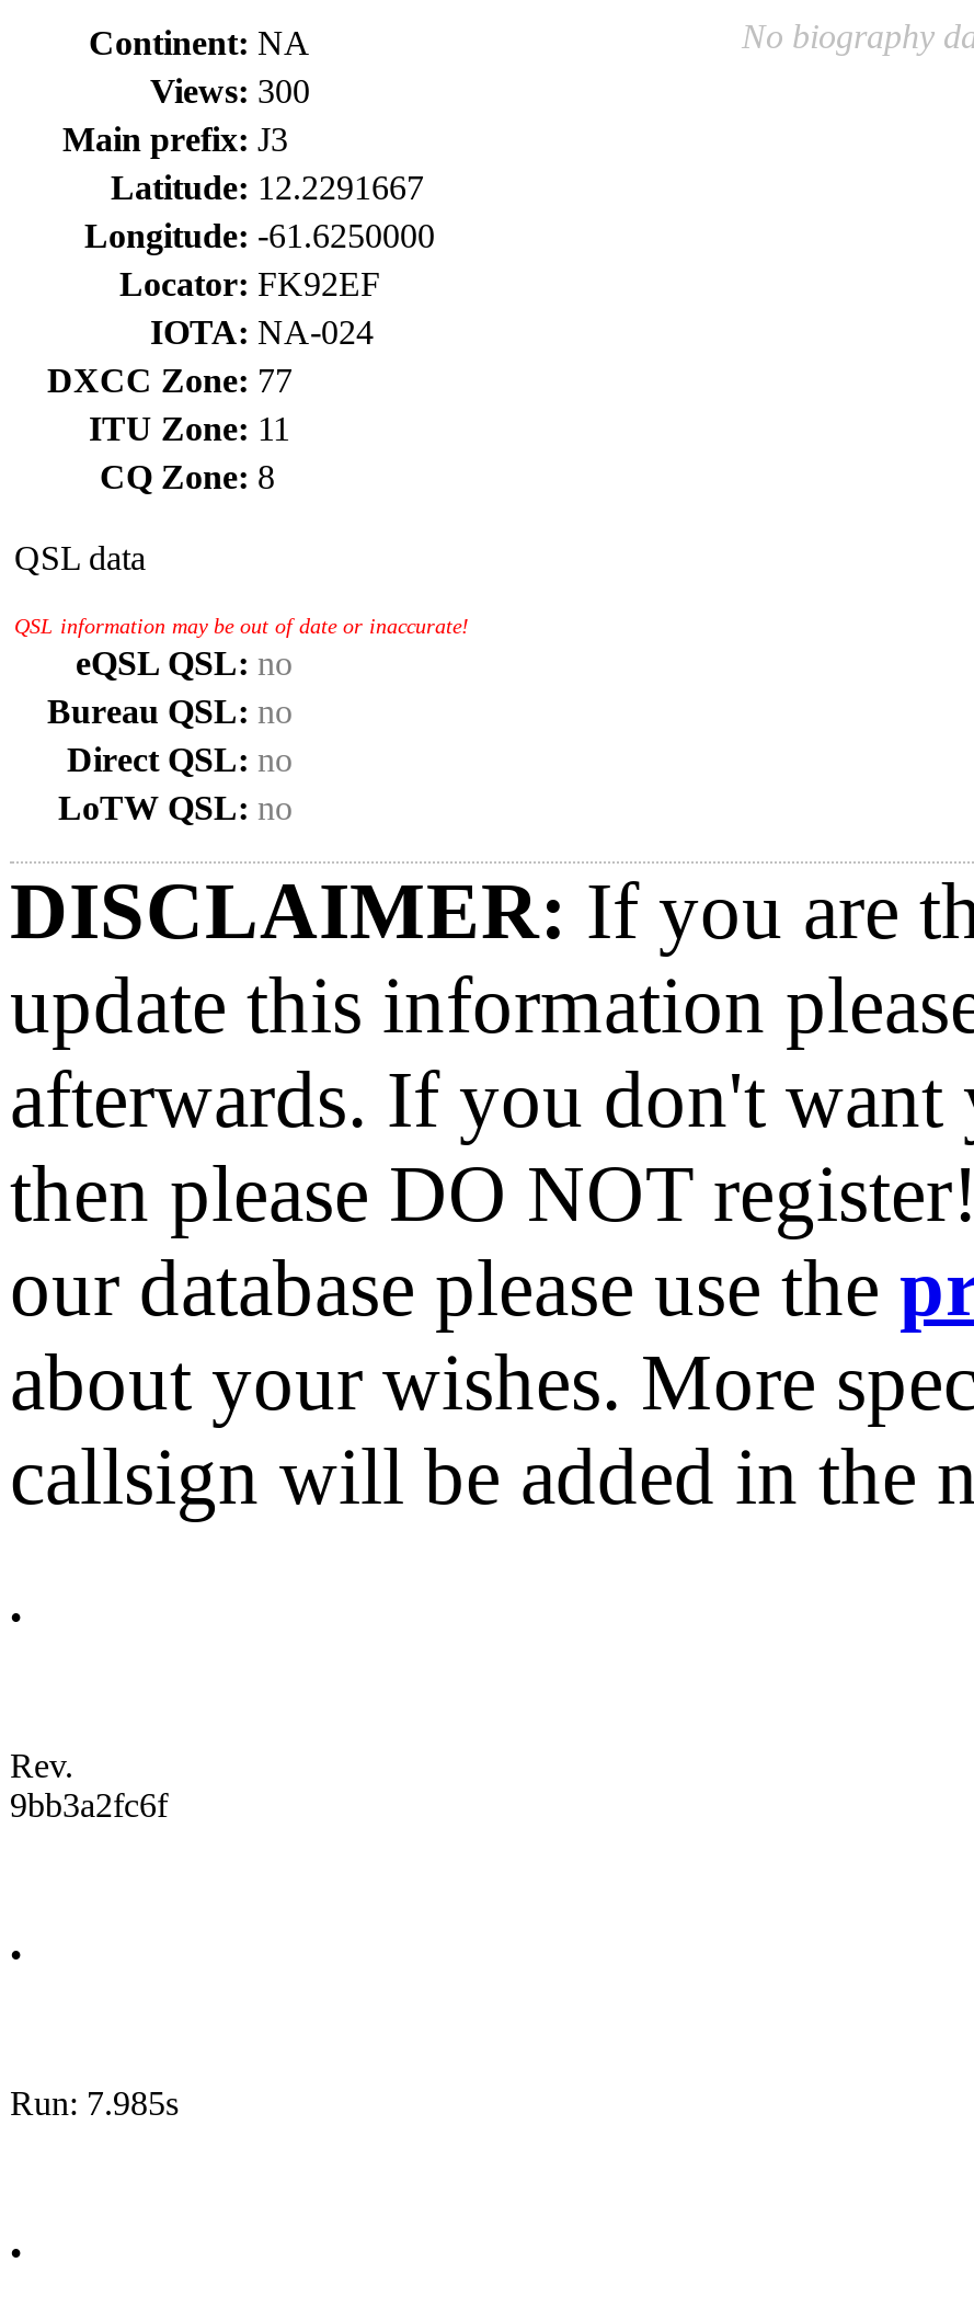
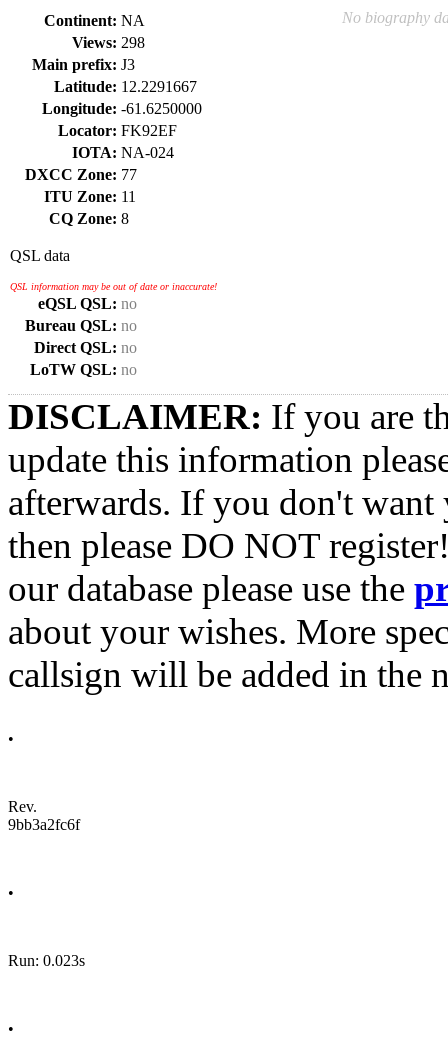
[150,72,310,110] Views: 300 -> [72,34,145,51] Views: 298
[10,2084,179,2122] Run: 7.985s -> [8,952,85,969] Run: 0.023s

